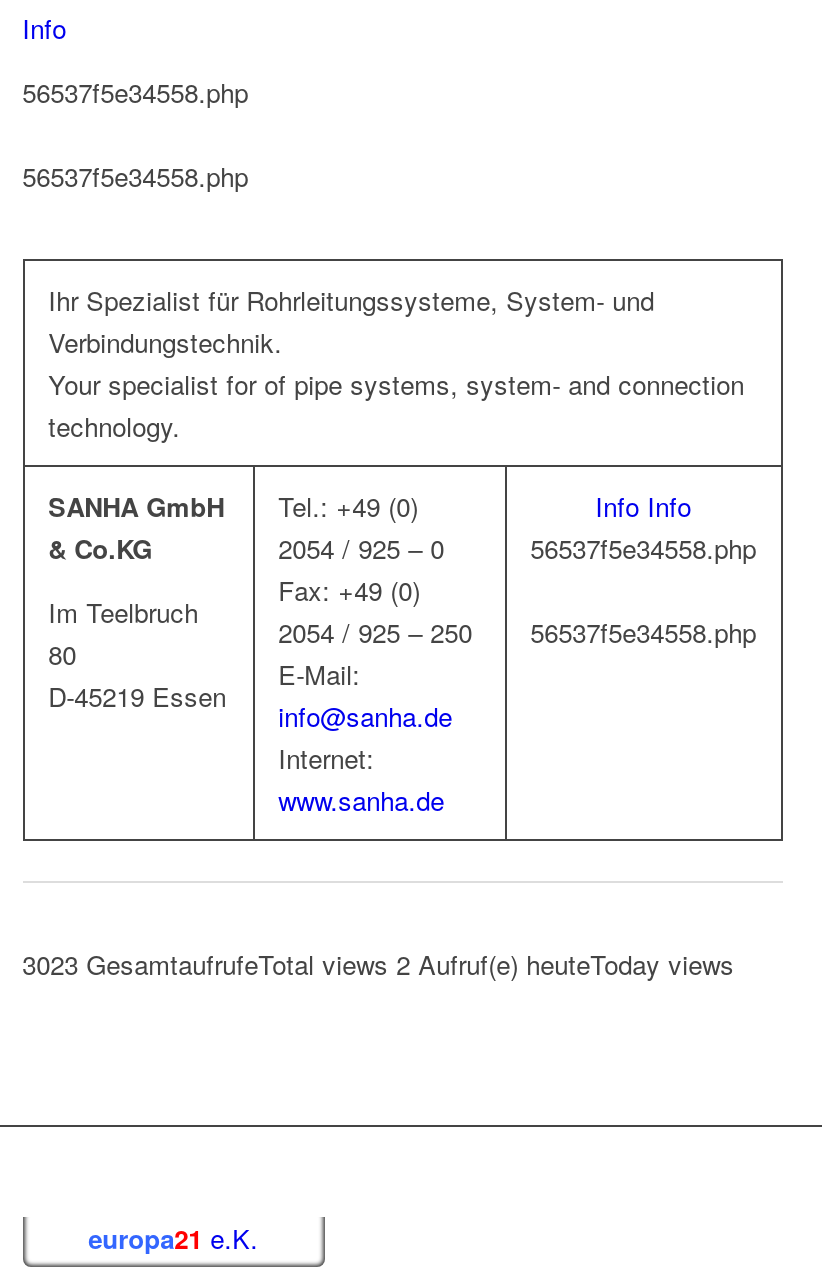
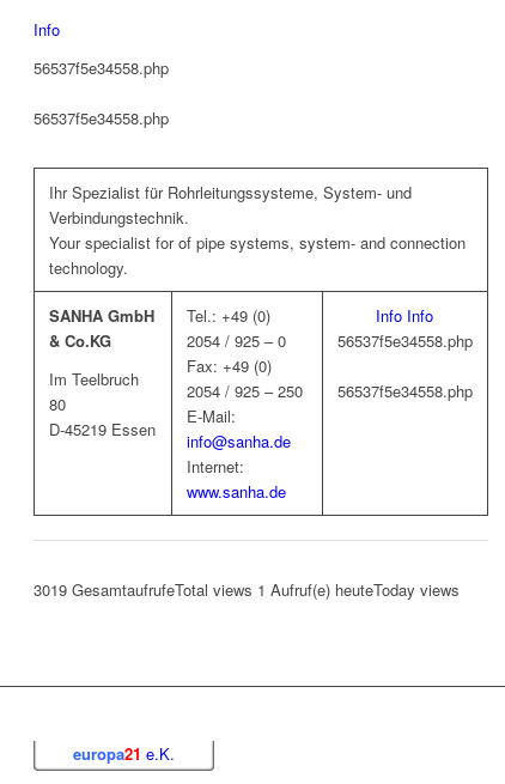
[22,945,734,983] 3023 GesamtaufrufeTotal views 2 Aufruf(e) heuteToday views -> [33,578,459,601] 3019 GesamtaufrufeTotal views 1 Aufruf(e) heuteToday views

